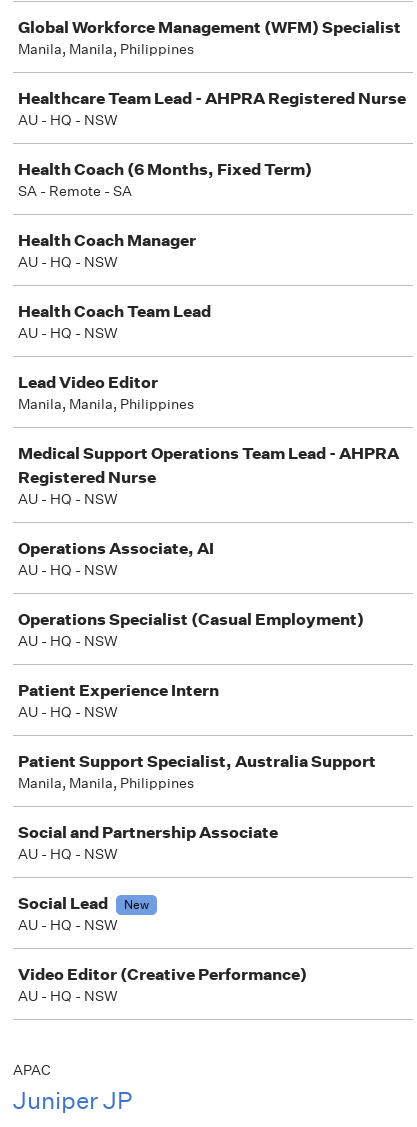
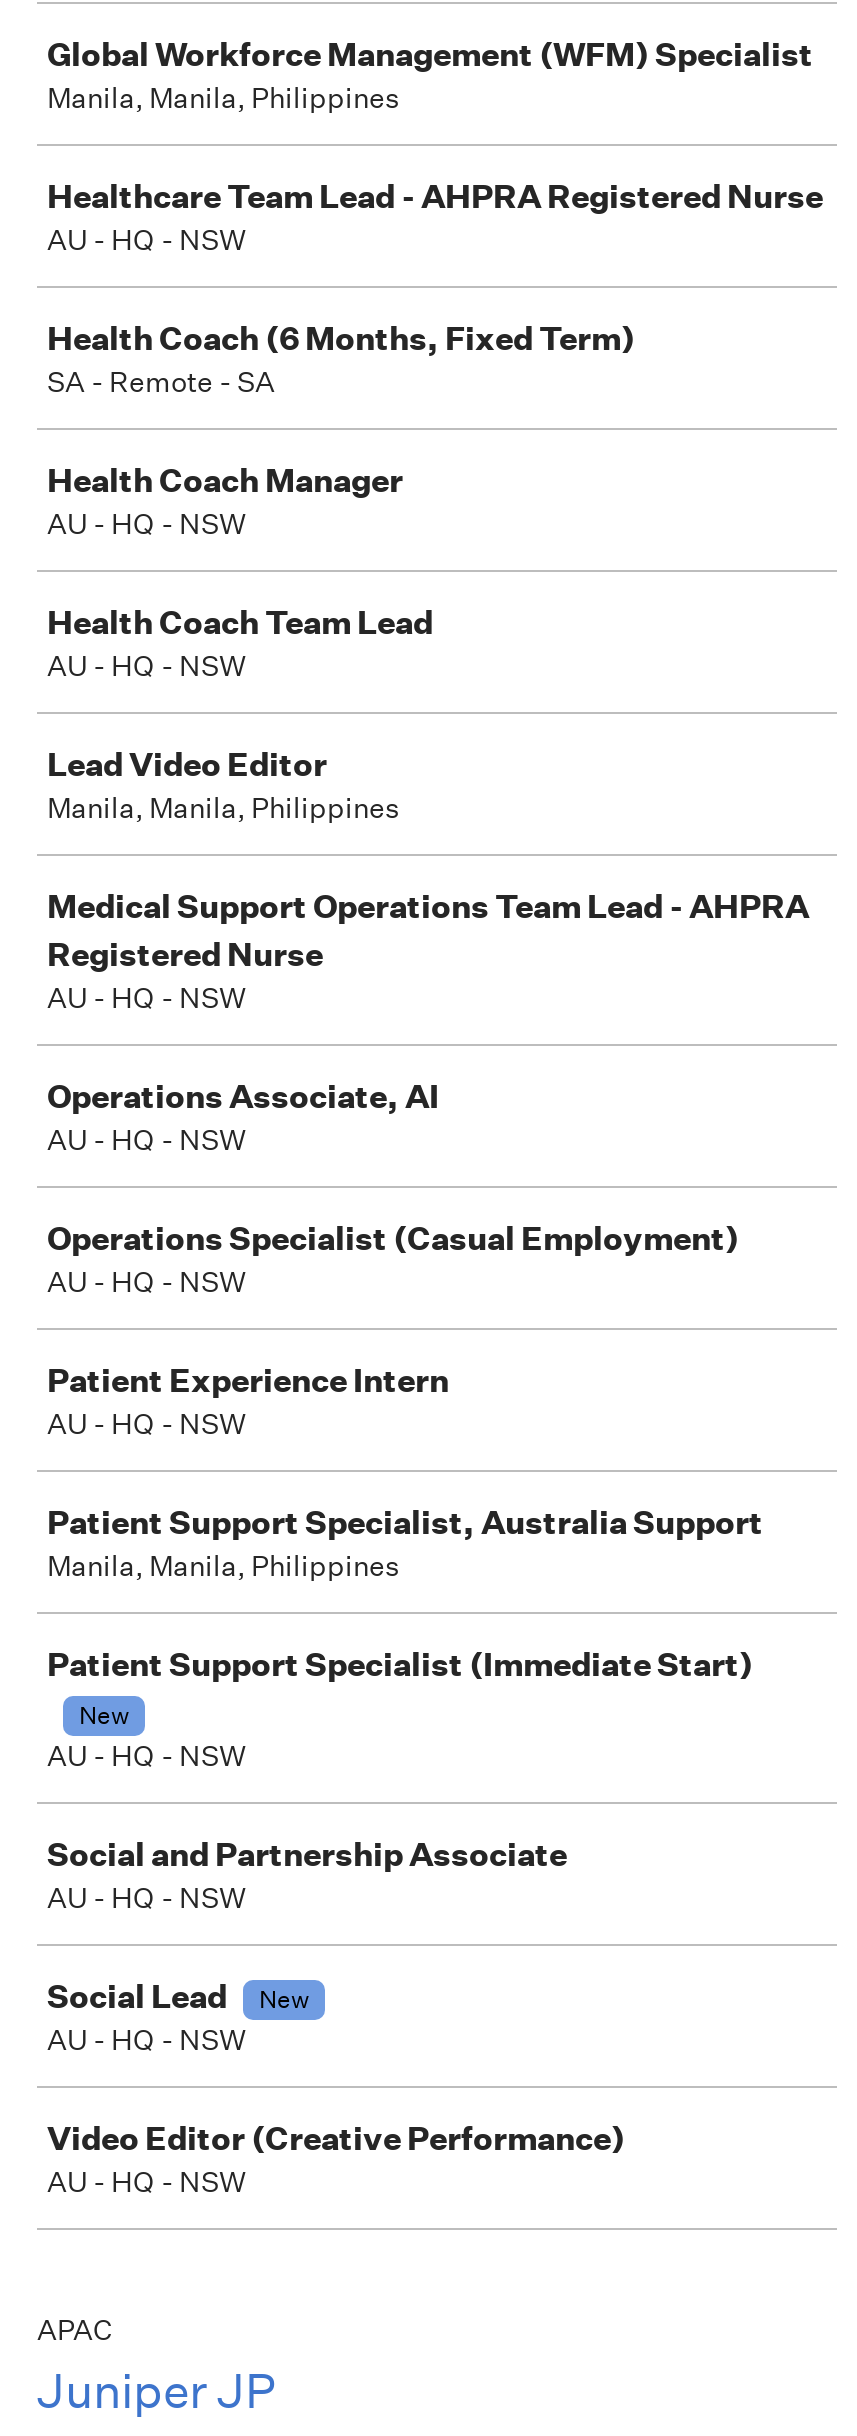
none -> [47,1645,753,1775] Patient Support Specialist (Immediate Start) | New | AU - HQ - NSW

